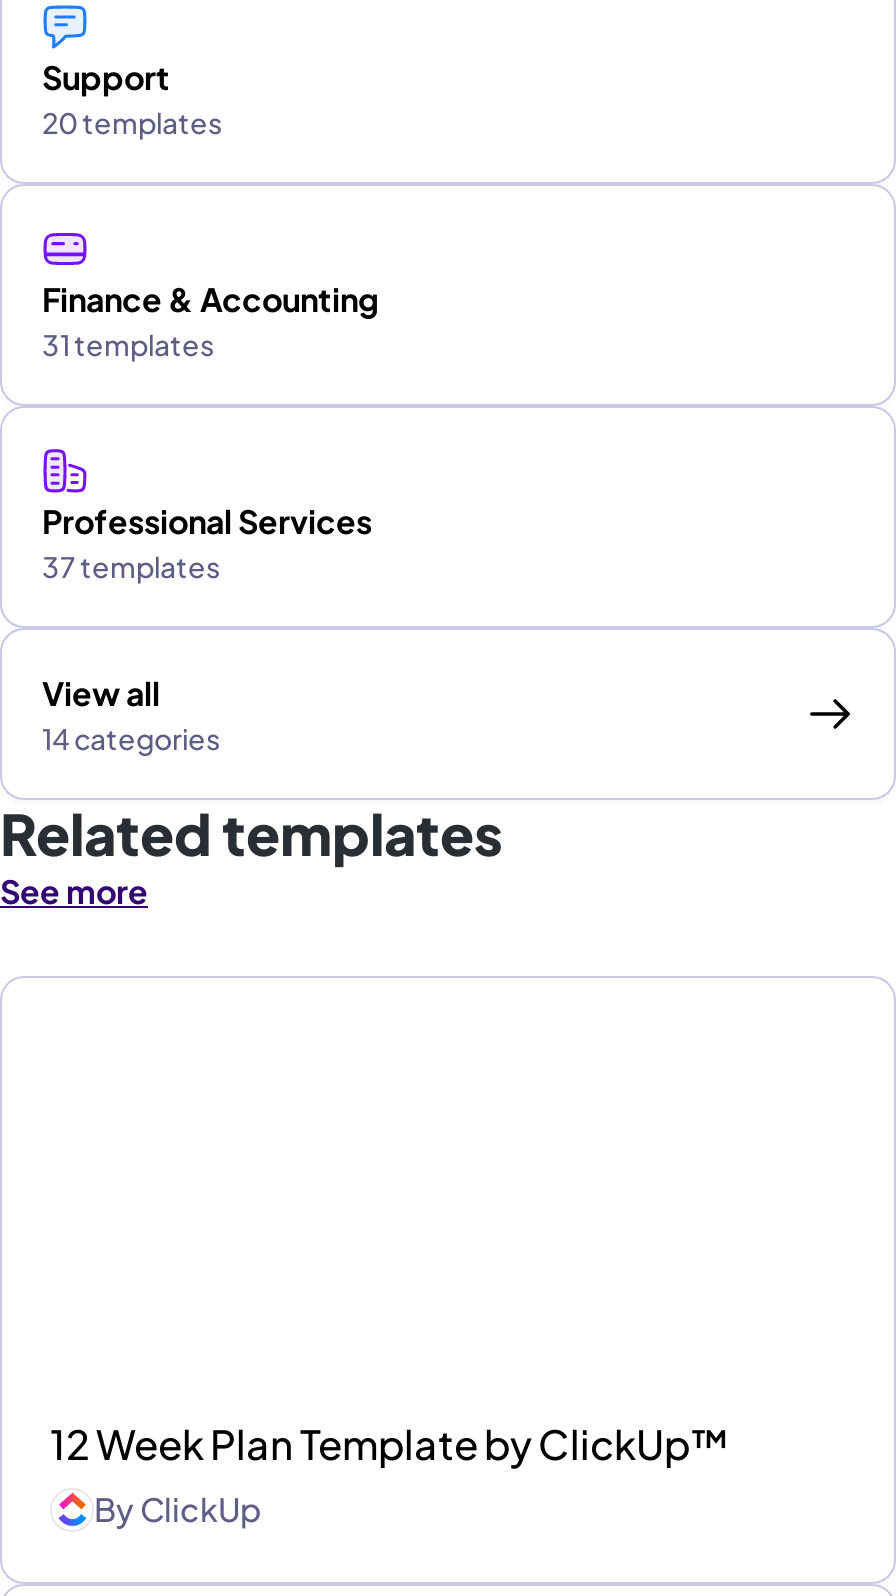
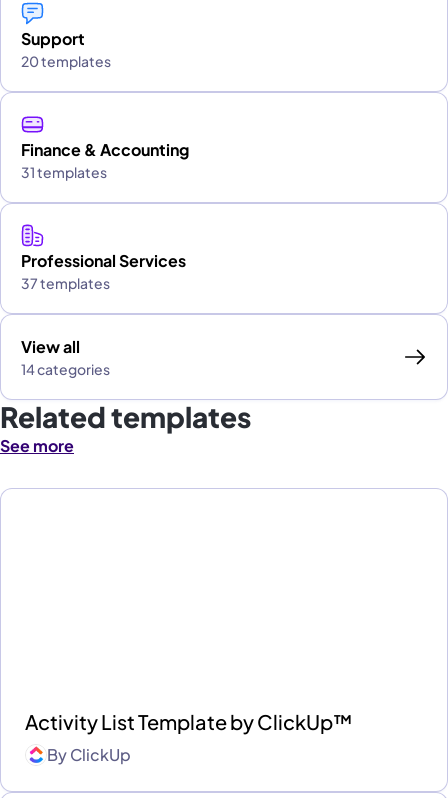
[50,1418,730,1468] 12 Week Plan Template by ClickUp™ -> [25,709,353,734] Activity List Template by ClickUp™

